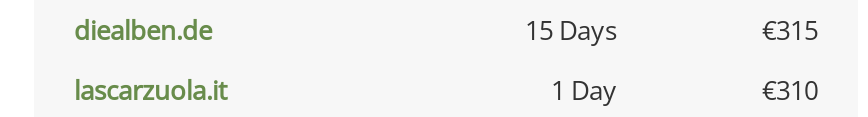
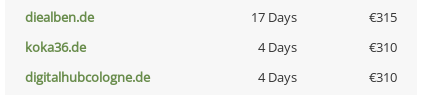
[525,12,617,48] 15 Days -> [250,8,296,26] 17 Days
[74,72,617,108] lascarzuola.it | 1 Day -> [25,38,397,86] koka36.de | 4 Days | €310 | digitalhubcologne.de | 4 Days

